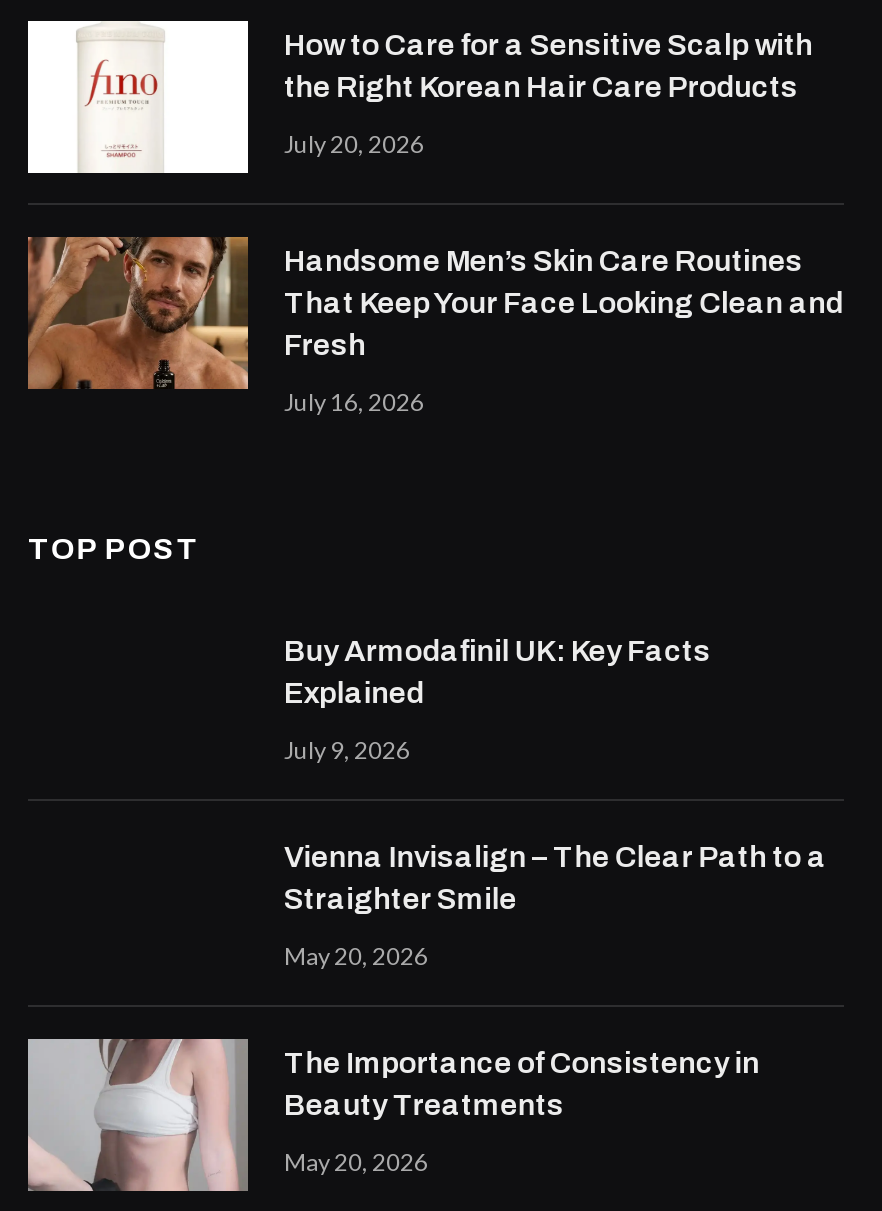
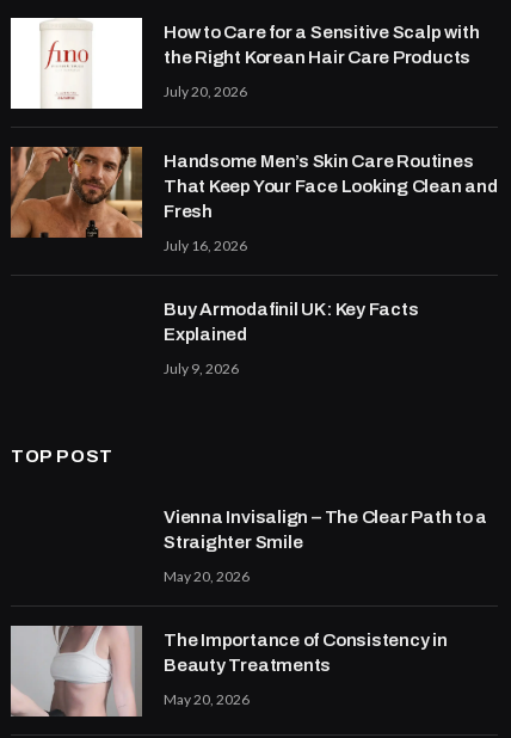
moved [28,534,200,566] -> [11,447,113,466]: TOP POST
moved [284,636,711,766] -> [164,300,418,378]: Buy Armodafinil UK: Key Facts | Explained | July 9, 2026

